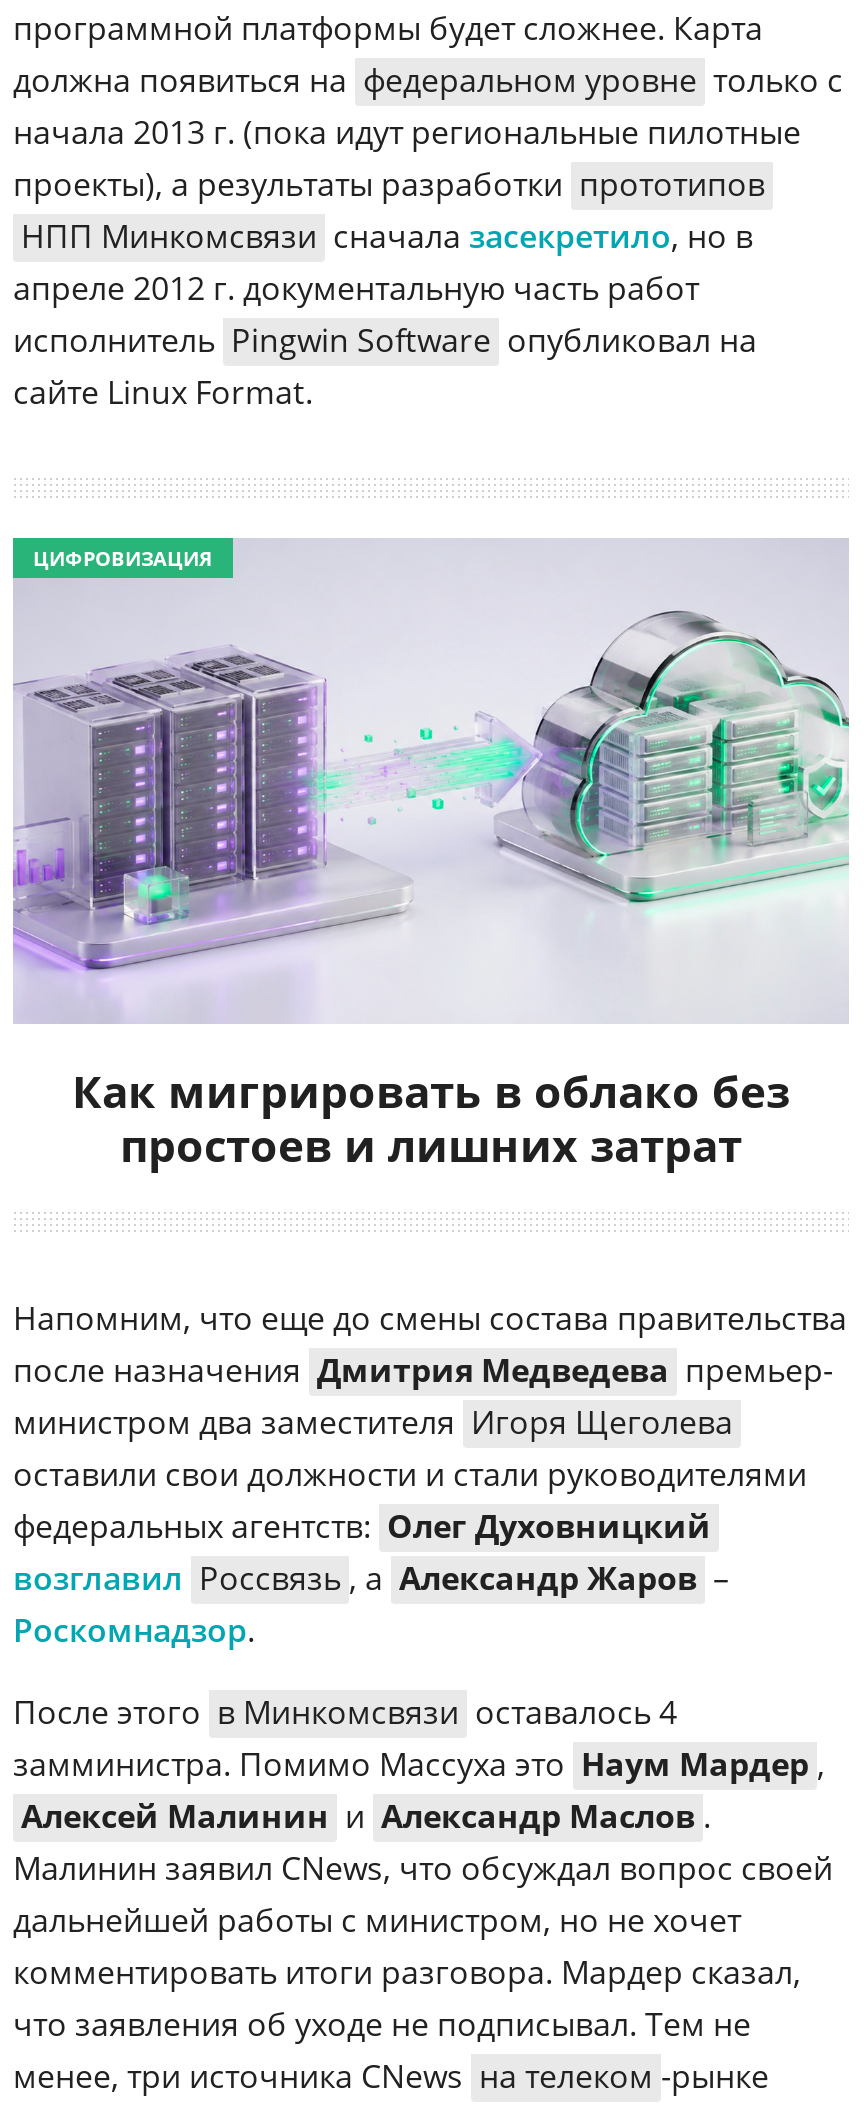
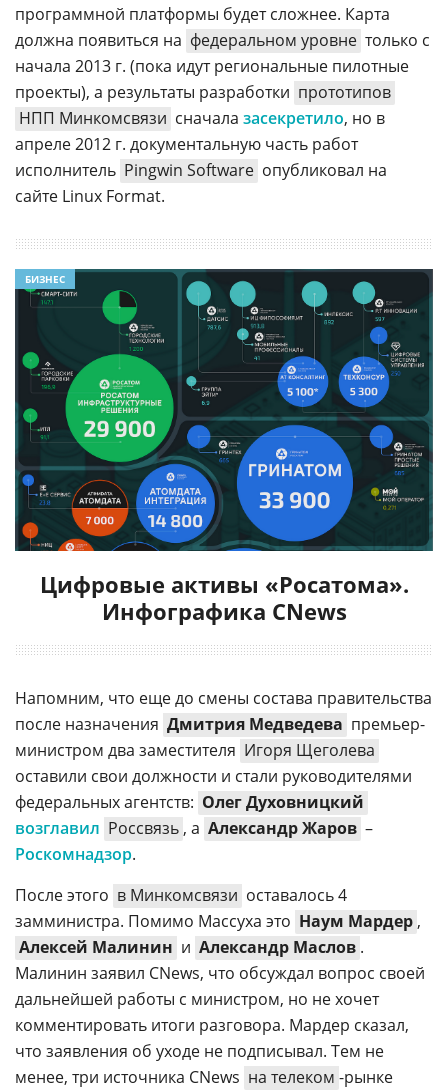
[11,538,851,1026] [image] | ЦИФРОВИЗАЦИЯ -> [14,268,434,552] [image] | БИЗНЕС
[72,1061,790,1175] Как мигрировать в облако без | простоев и лишних затрат -> [39,569,408,626] Цифровые активы «Росатома». | Инфографика CNews

